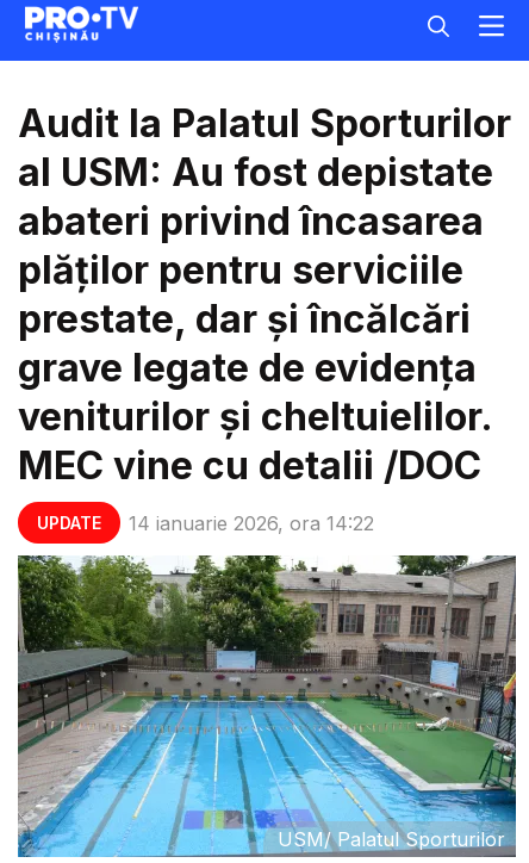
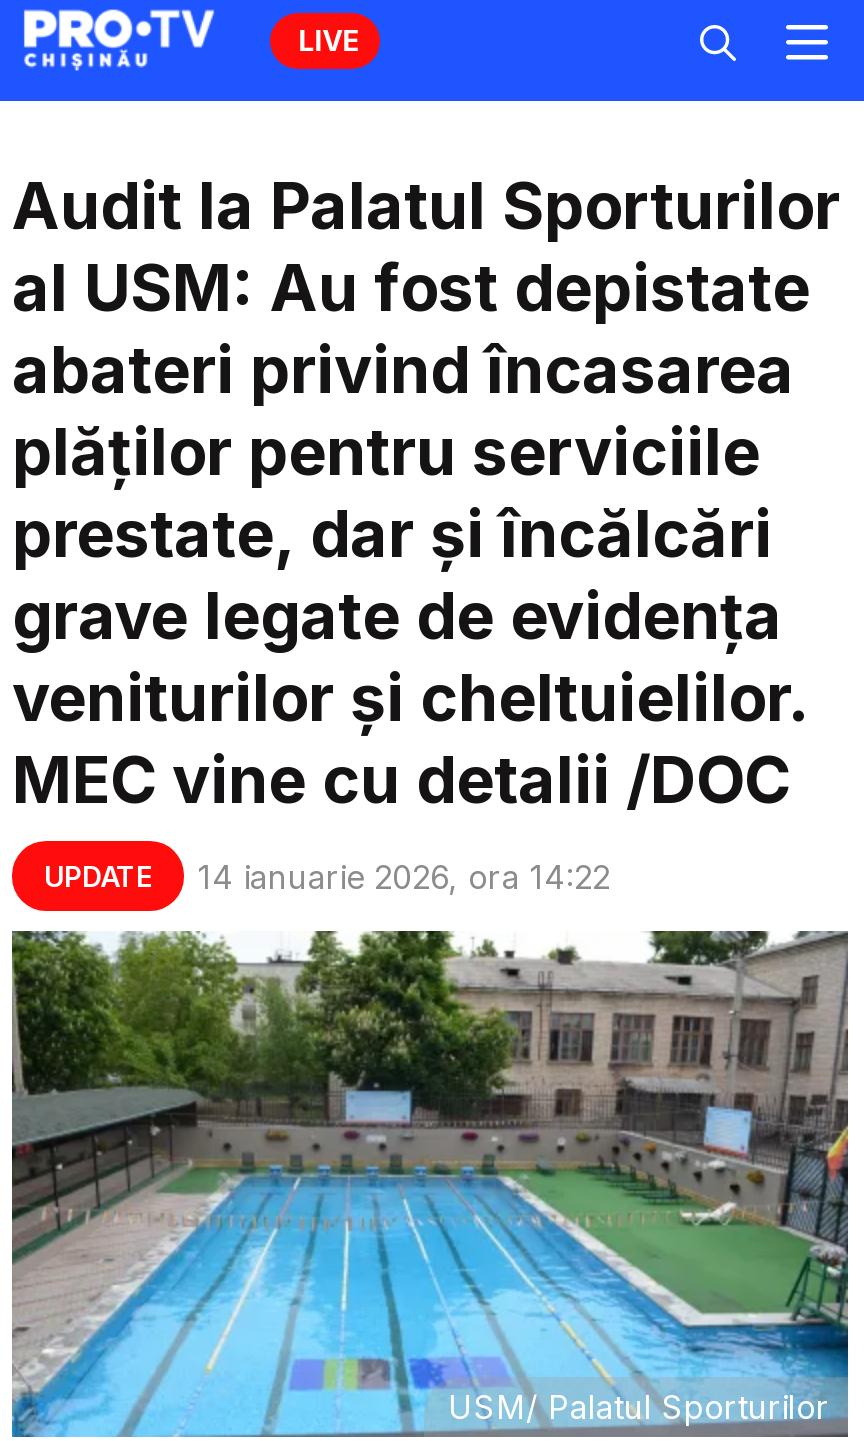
none -> [298,23,360,57] LIVE

